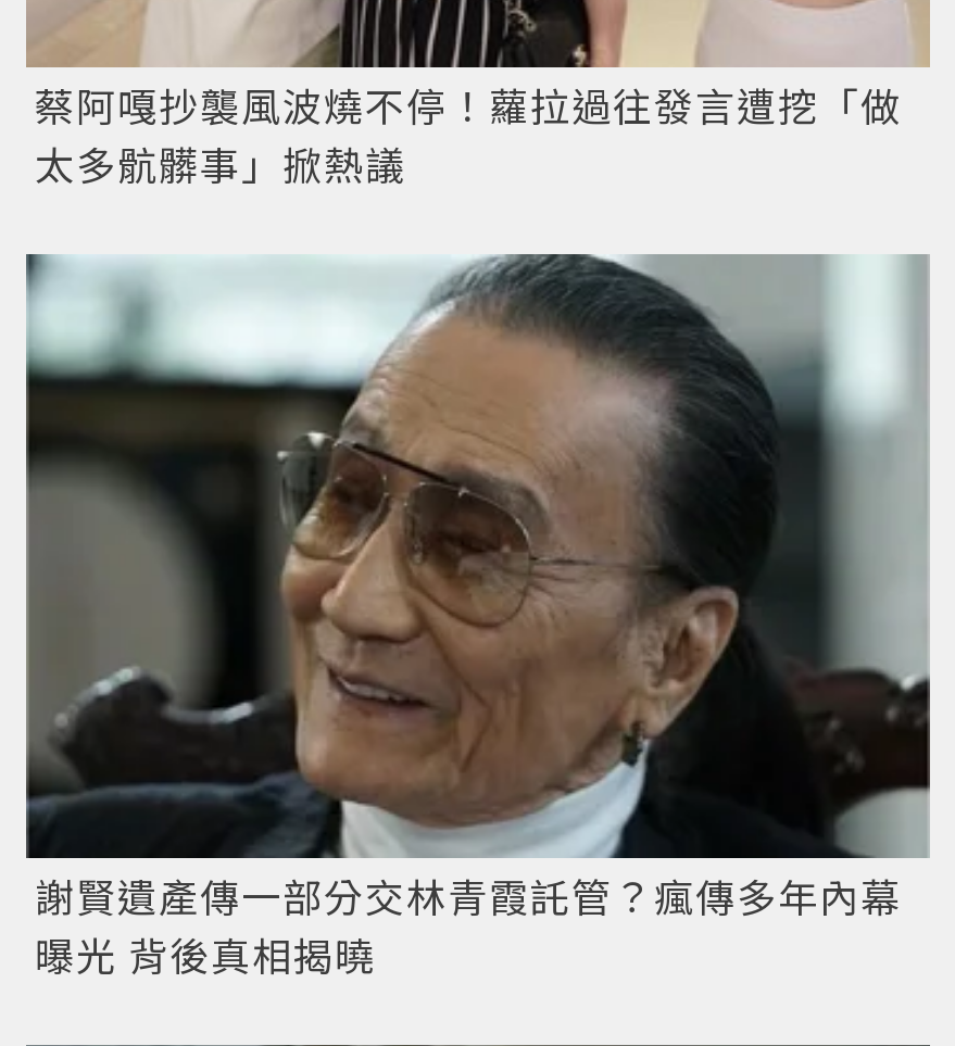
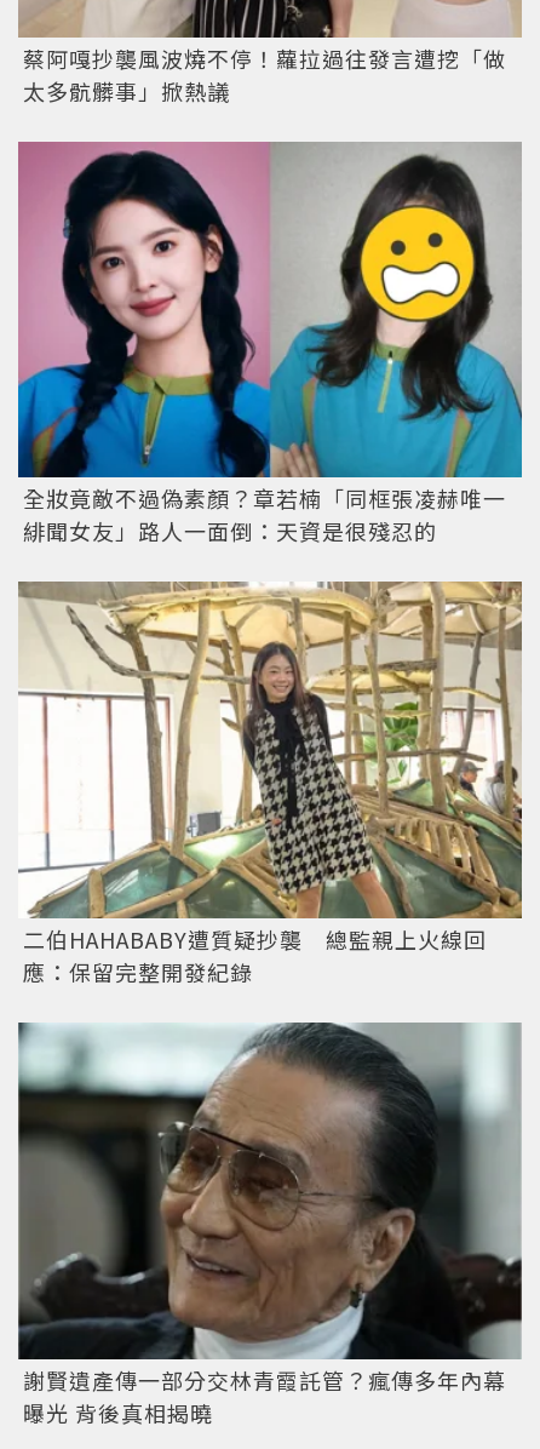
none -> [17,141,523,547] [image] | 全妝竟敵不過偽素顏？章若楠「同框張凌赫唯一 | 緋聞女友」路人一面倒：天資是很殘忍的
none -> [19,580,522,987] [image] | 二伯HAHABABY遭質疑抄襲 總監親上火線回 | 應：保留完整開發紀錄

